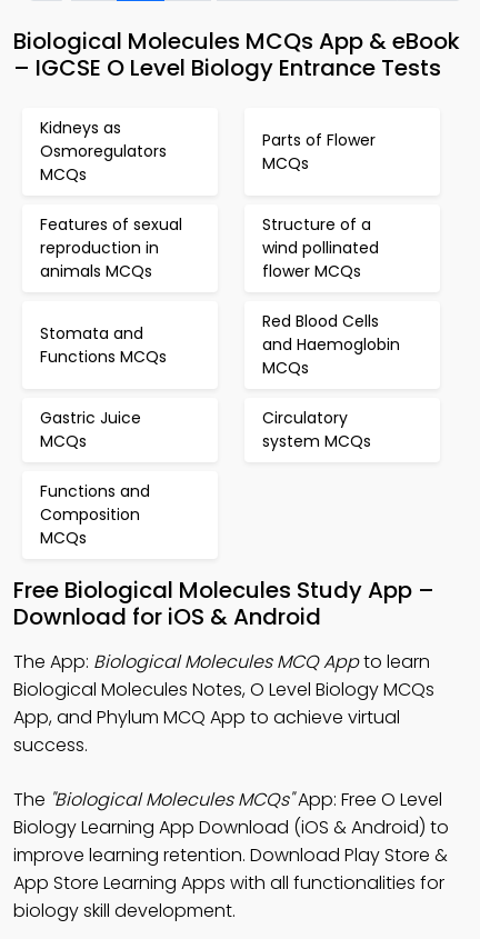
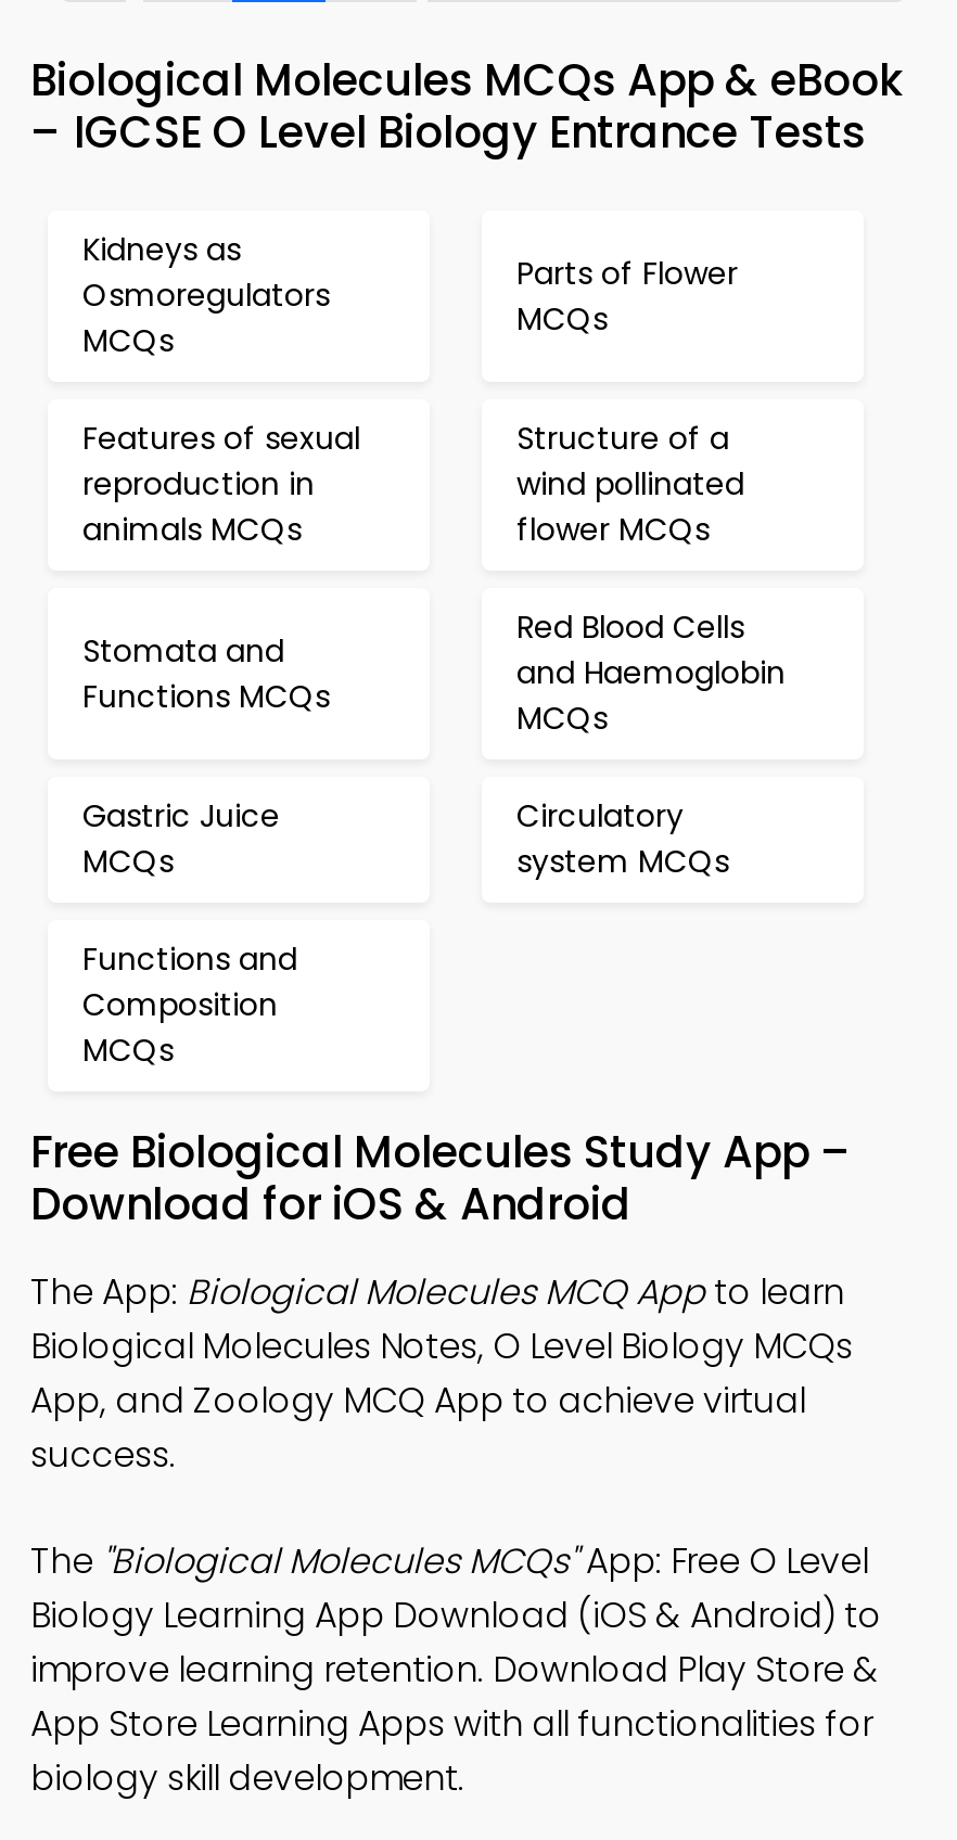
[13,705,400,730] App, and Phylum MCQ App to achieve virtual -> [30,1376,805,1426] App, and Zoology MCQ App to achieve virtual

